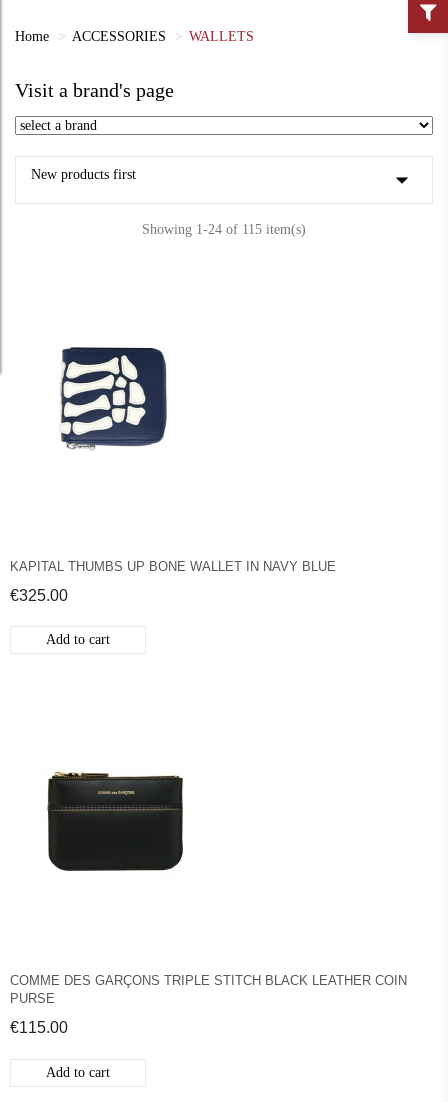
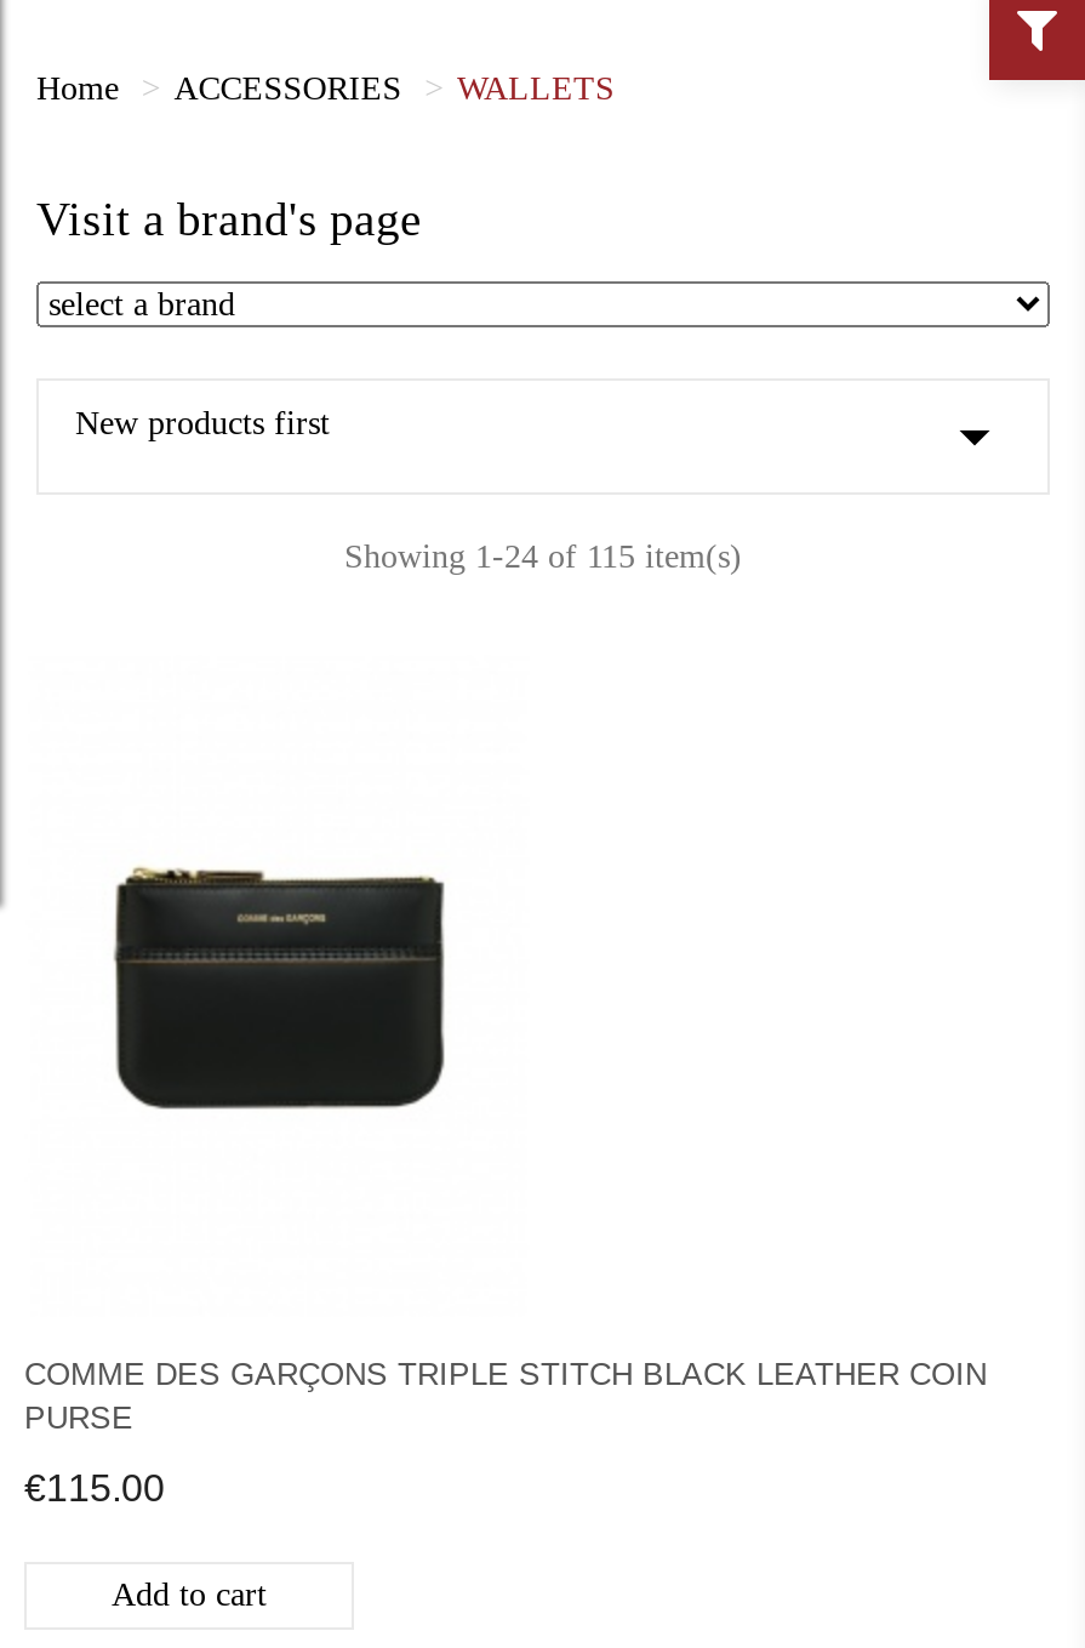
[60,346,168,449] [image] -> none
[10,558,336,647] KAPITAL THUMBS UP BONE WALLET IN NAVY BLUE | €325.00 | Add to cart -> none

